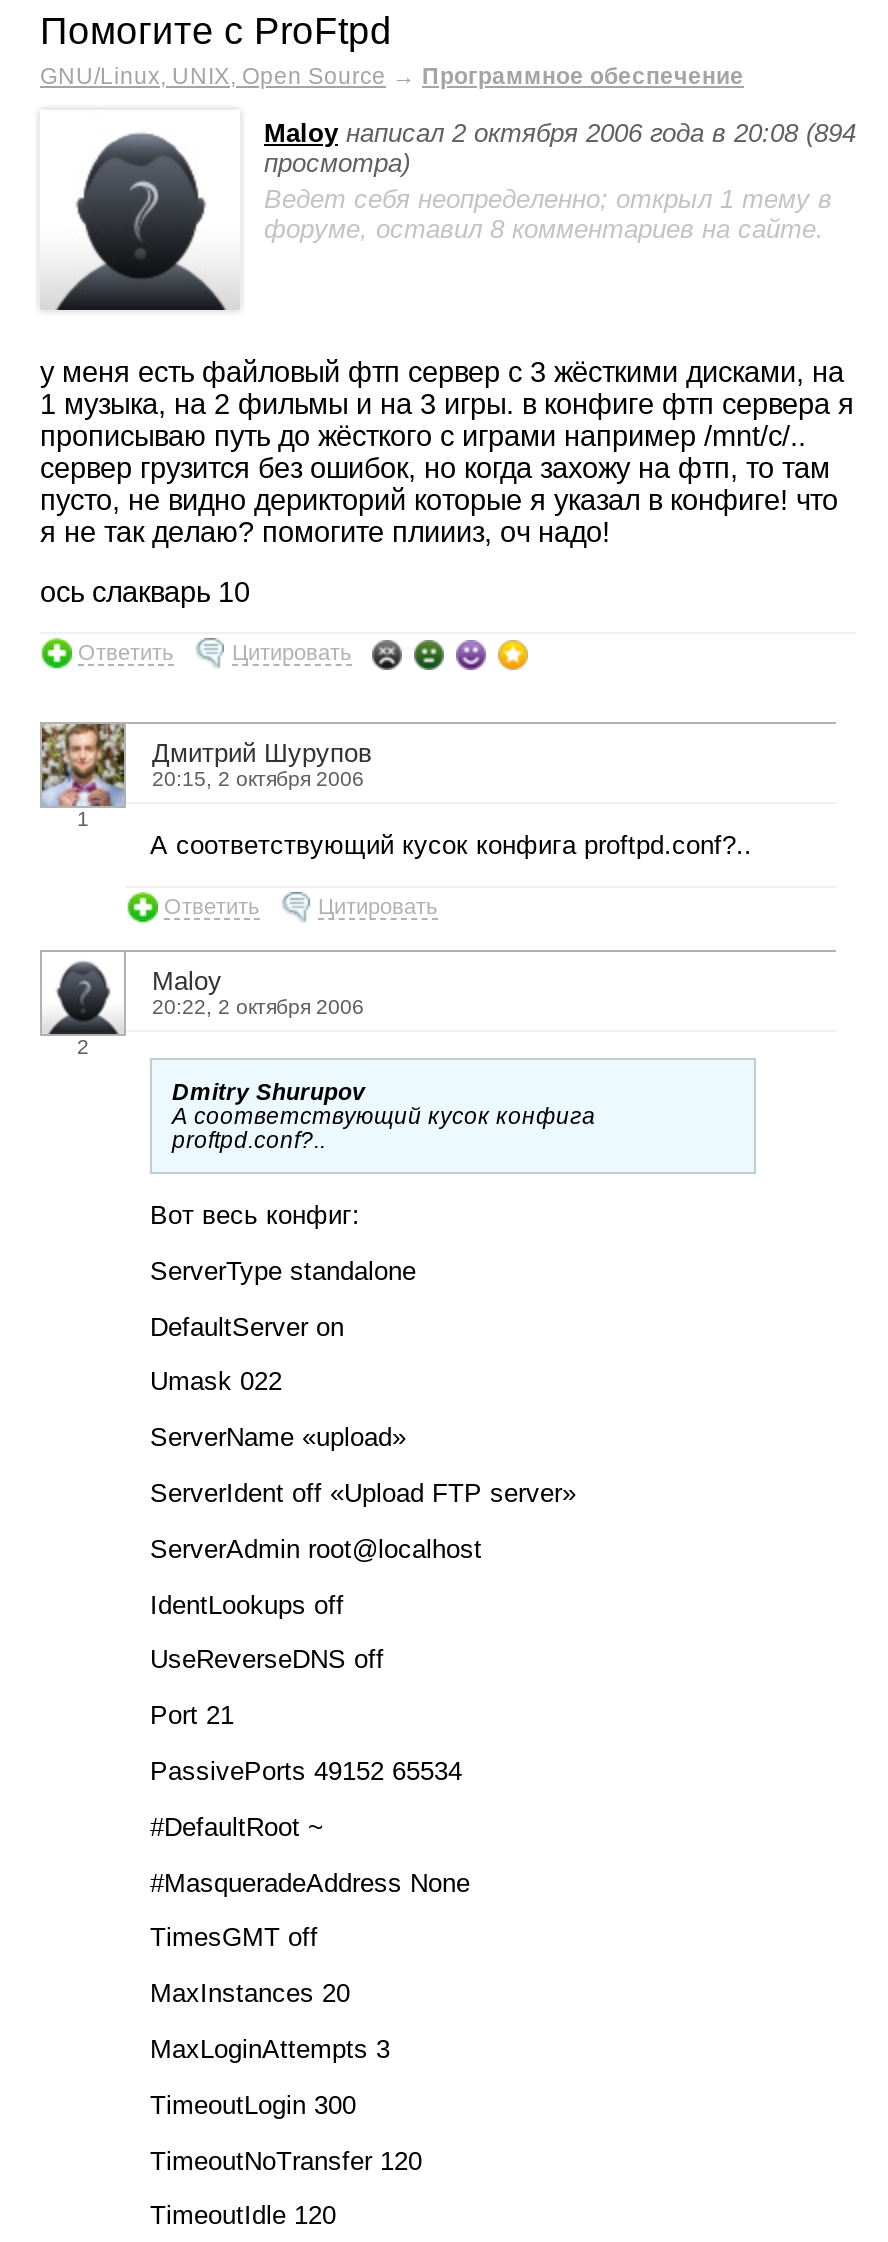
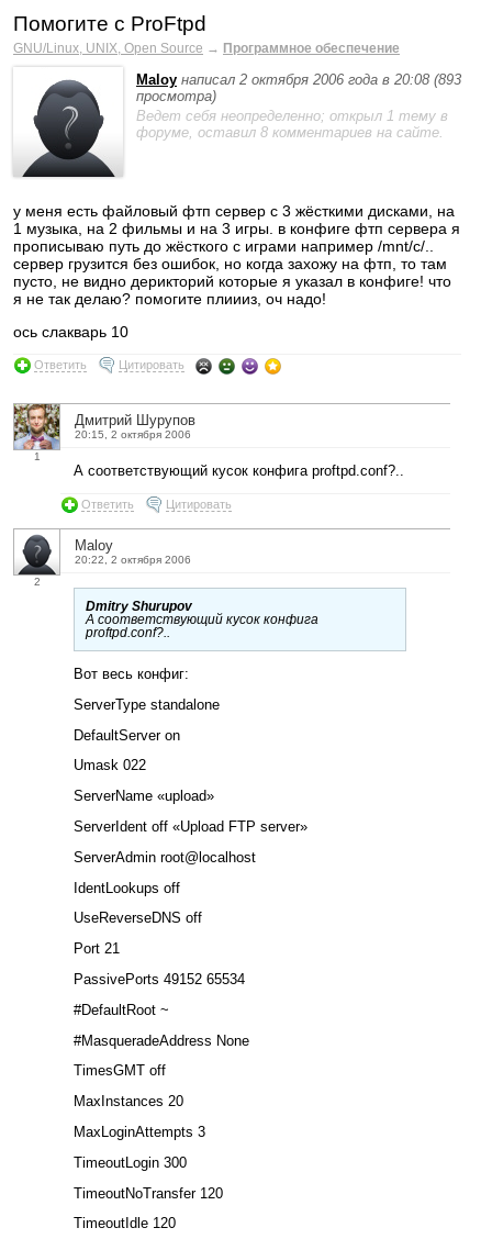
[264,118,856,148] Maloy написал 2 октября 2006 года в 20:08 (894 -> [136,71,461,88] Maloy написал 2 октября 2006 года в 20:08 (893

